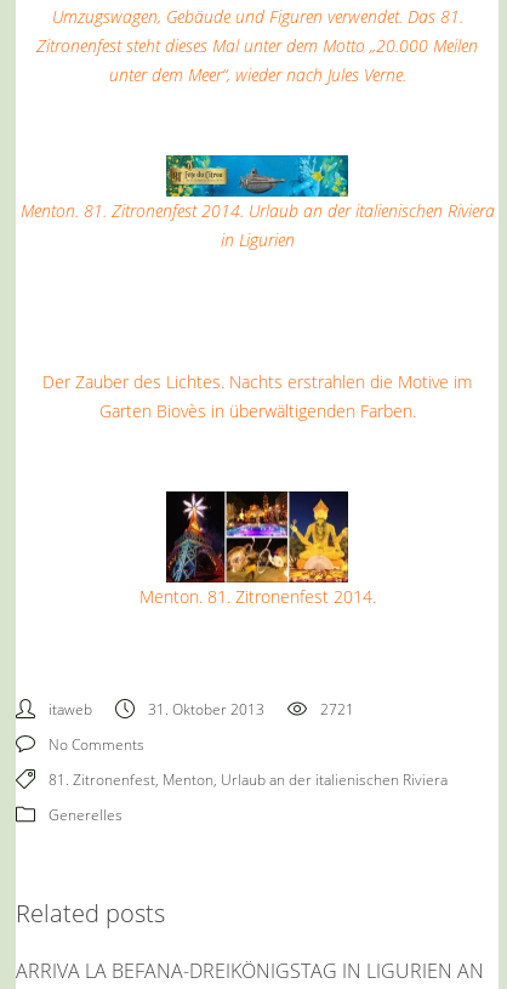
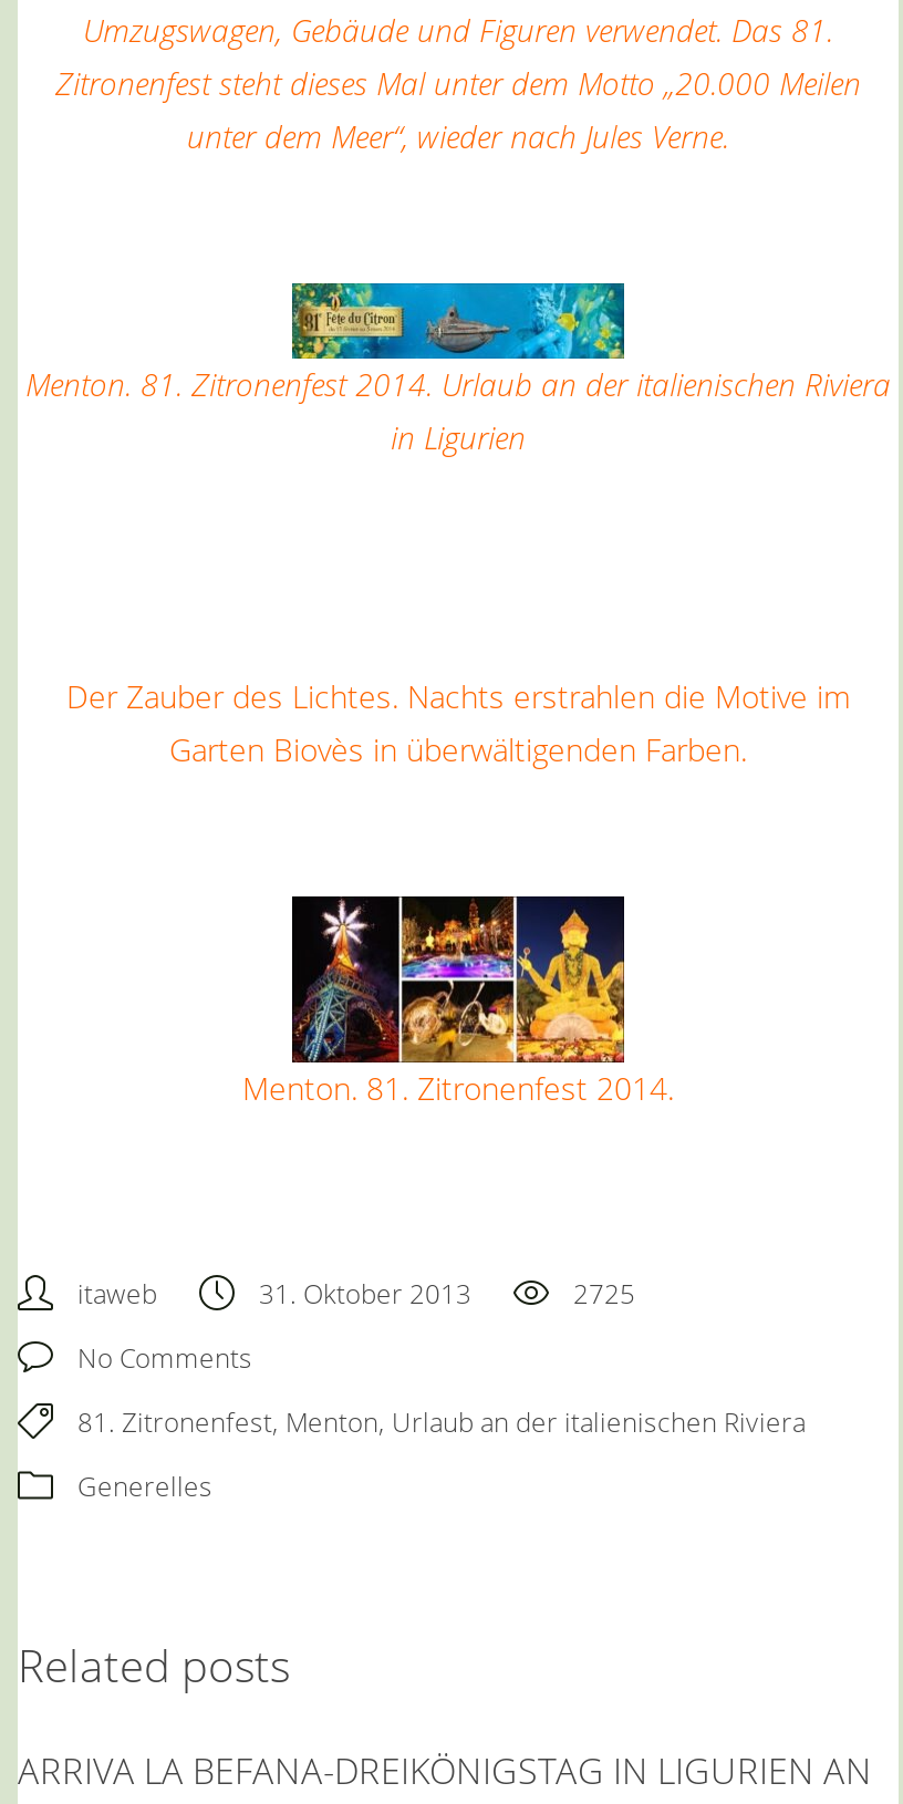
[320,699,354,720] 2721 -> [573,1275,635,1313] 2725

